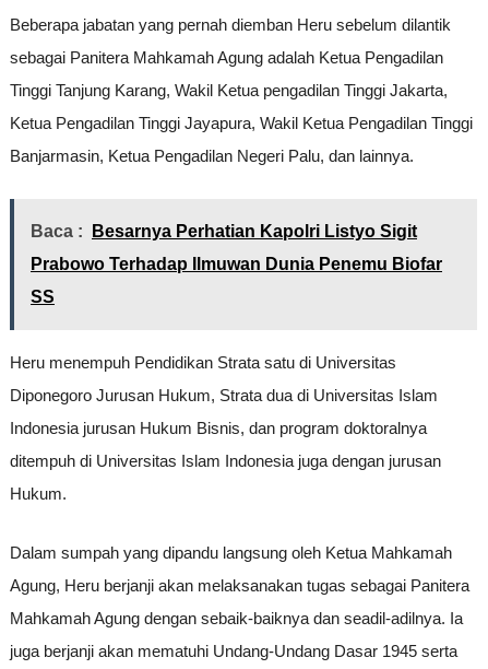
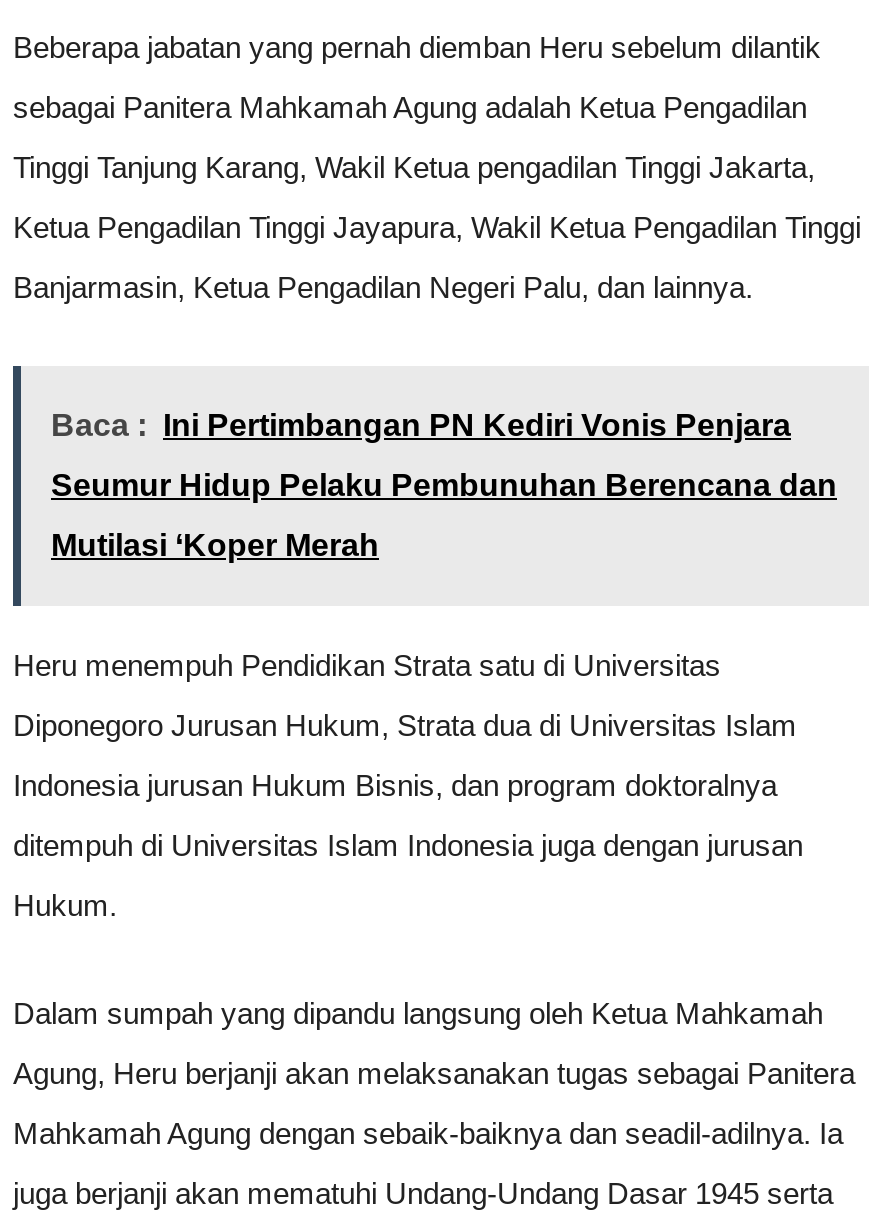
[31,221,417,240] Baca : Besarnya Perhatian Kapolri Listyo Sigit -> [51,408,791,442] Baca : Ini Pertimbangan PN Kediri Vonis Penjara
[31,254,442,273] Prabowo Terhadap Ilmuwan Dunia Penemu Biofar -> [51,468,837,502] Seumur Hidup Pelaku Pembunuhan Berencana dan
[31,287,55,306] SS -> [51,528,379,562] Mutilasi ‘Koper Merah

